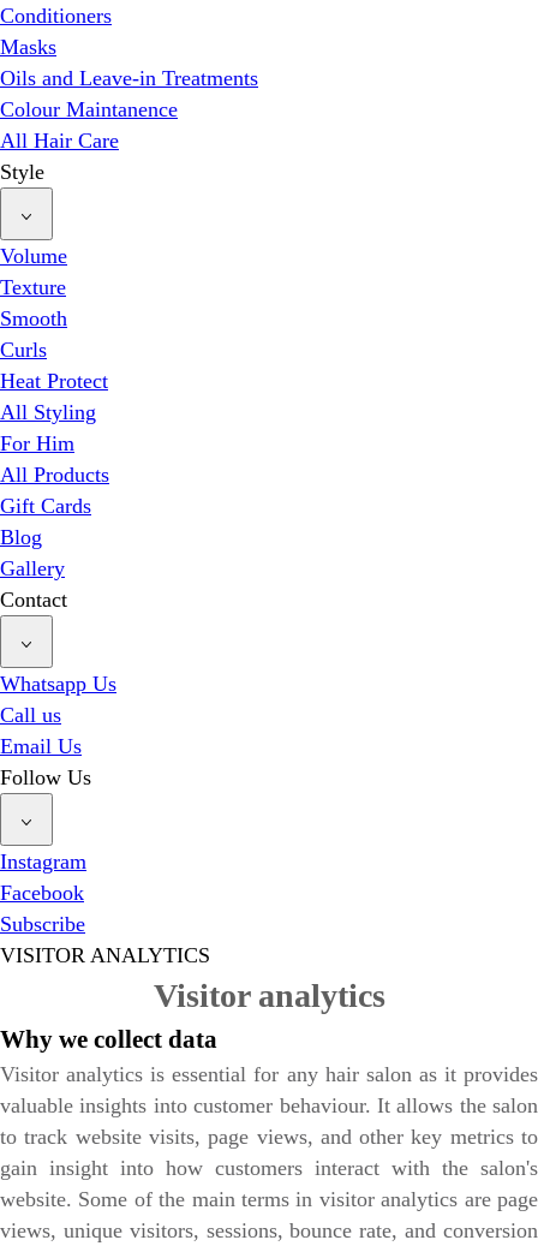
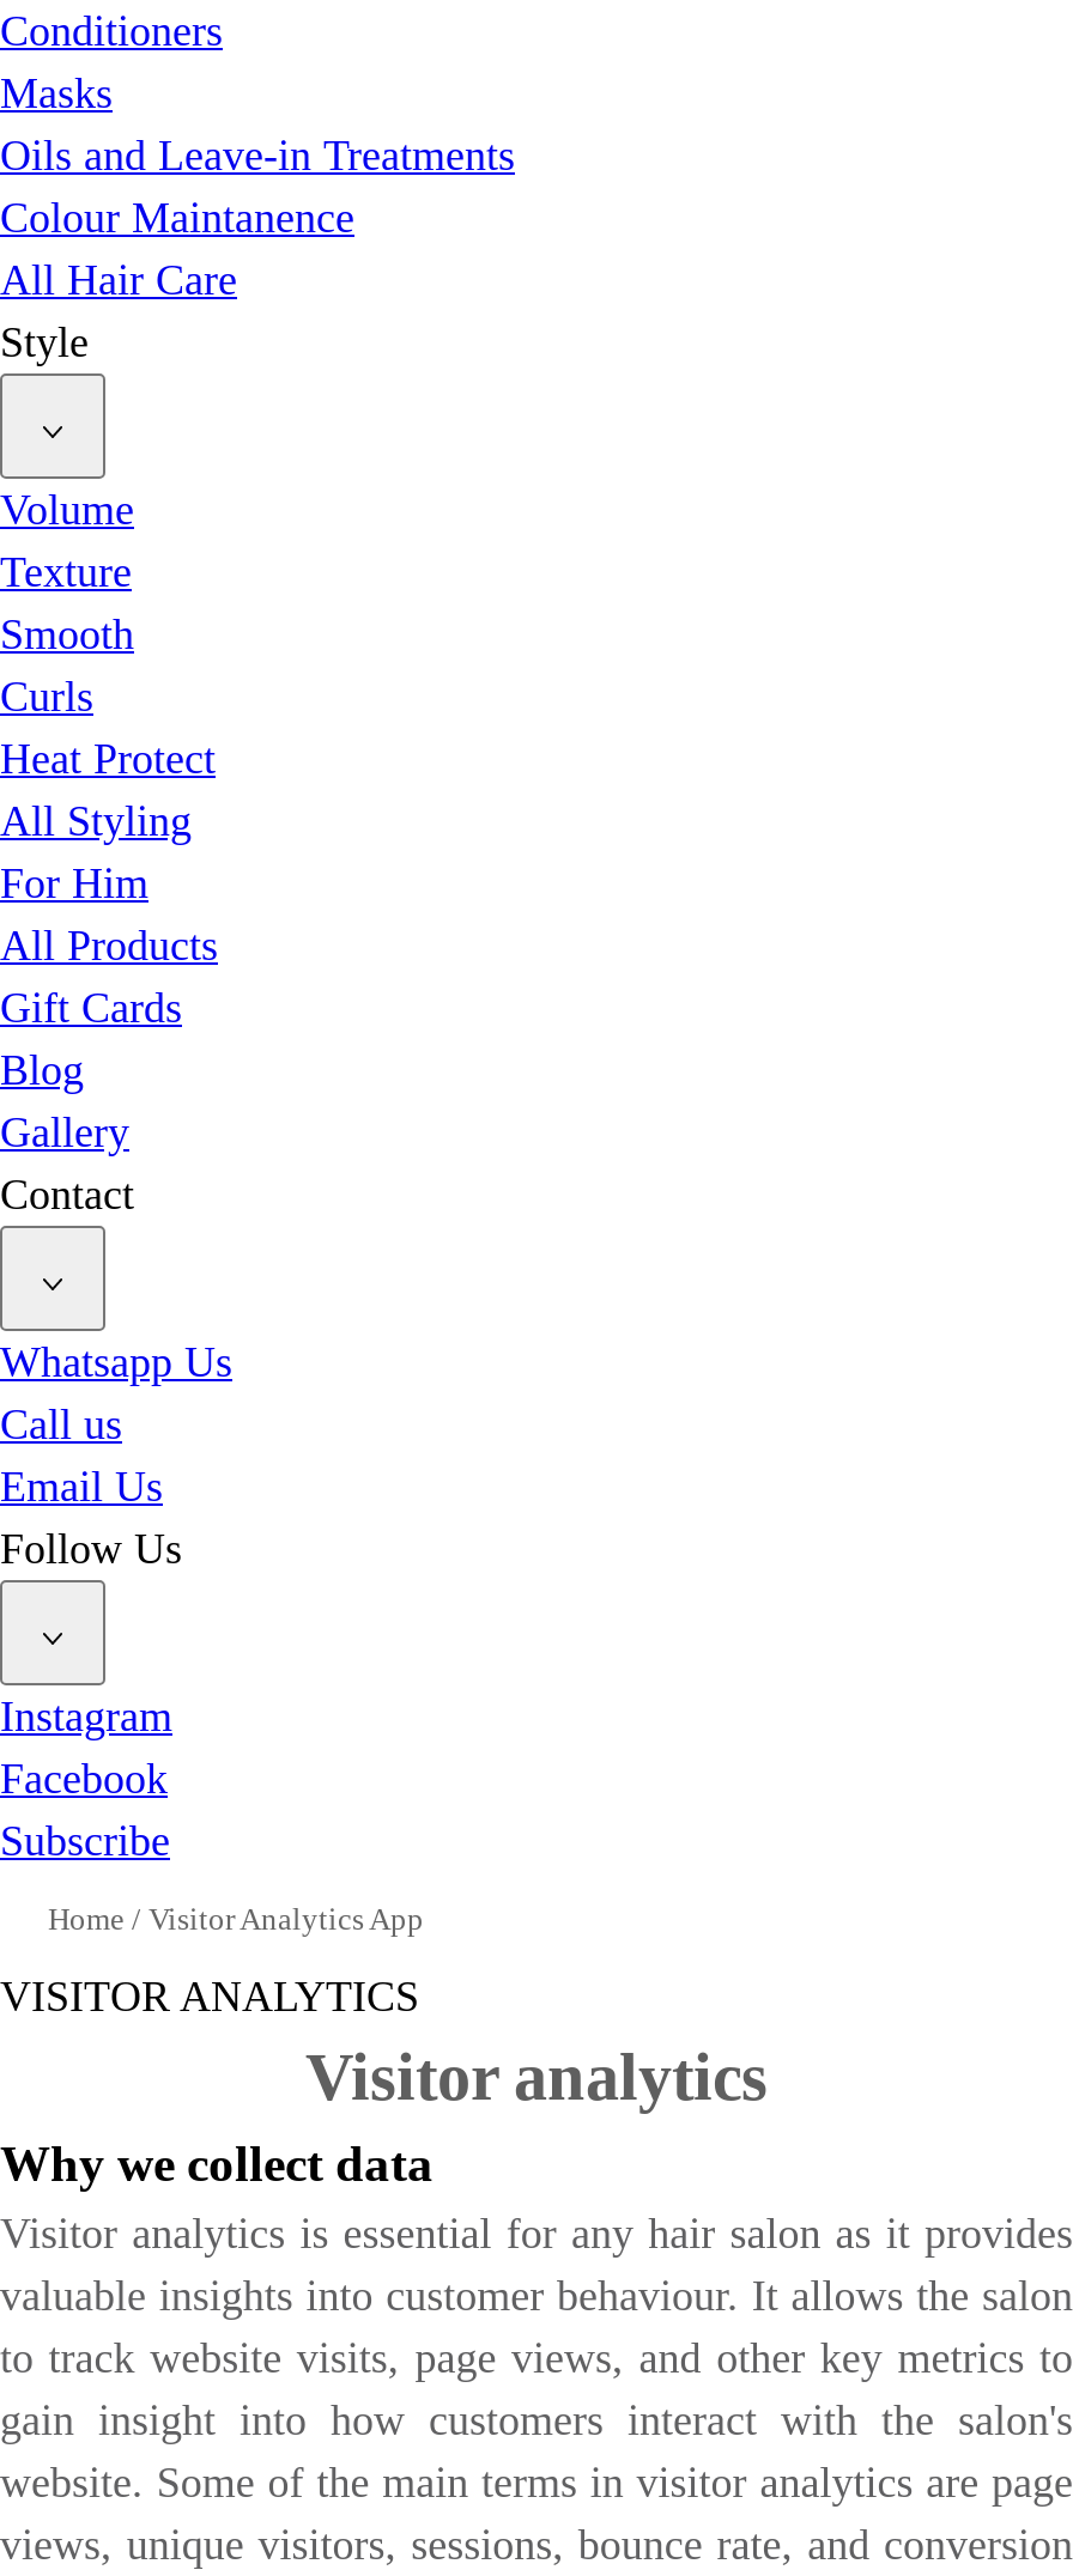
none -> [48,1901,424,1937] Home / Visitor Analytics App

